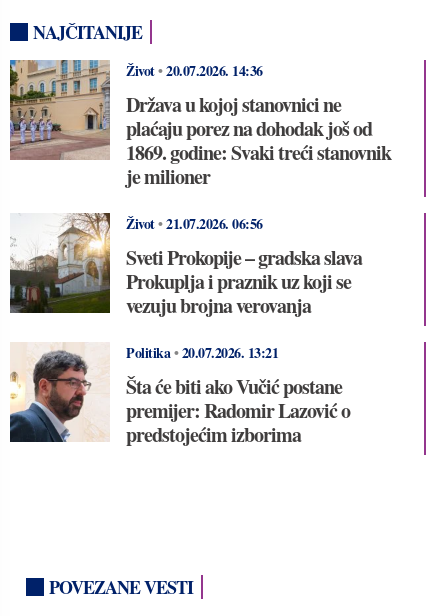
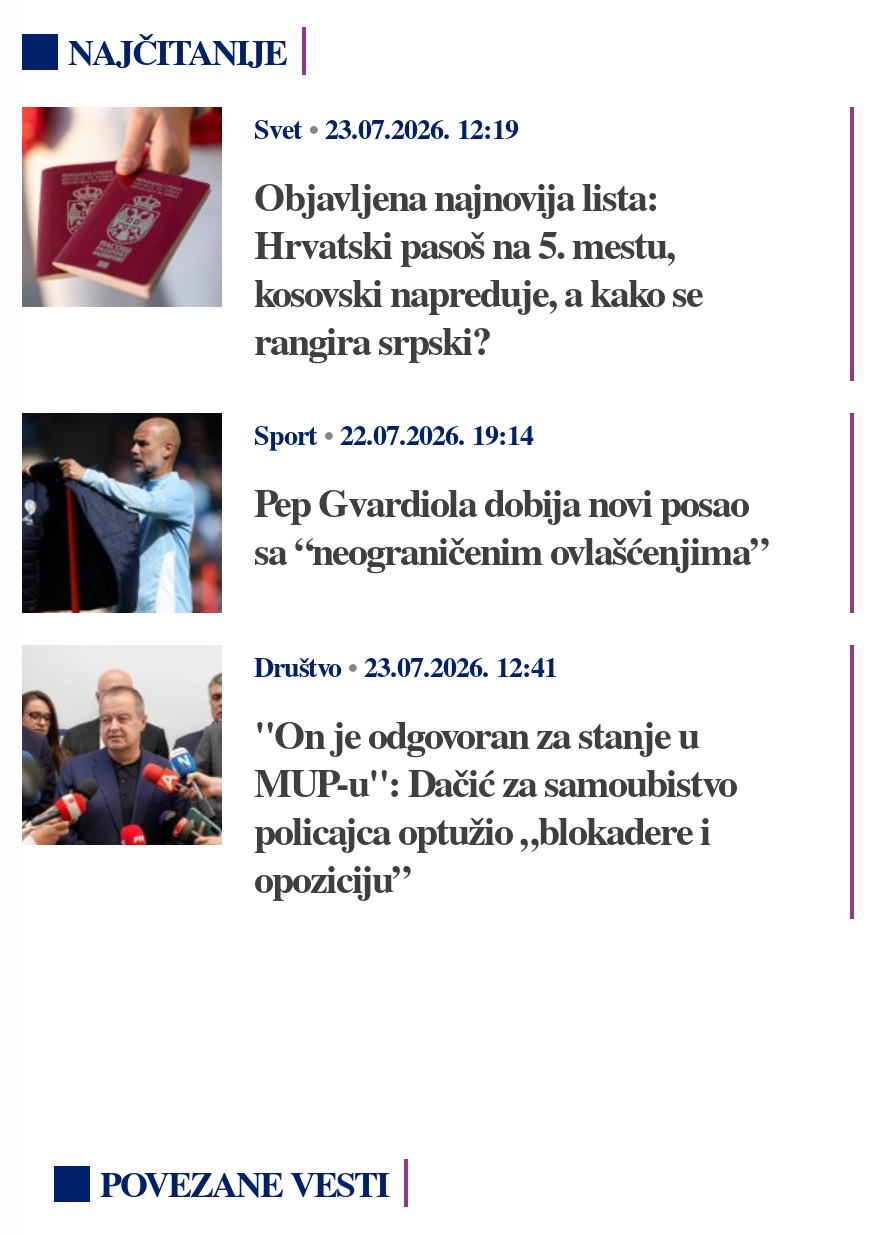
[9,59,391,191] [image] | Život •20.07.2026. 14:36 | Država u kojoj stanovnici ne | plaćaju porez na dohodak još od | 1869. godine: Svaki treći stanovnik | je milioner -> [20,105,702,369] [image] | Svet •23.07.2026. 12:19 | Objavljena najnovija lista: | Hrvatski pasoš na 5. mestu, | kosovski napreduje, a kako se | rangira srpski?
[9,212,362,320] [image] | Život • 21.07.2026. 06:56 | Sveti Prokopije – gradska slava | Prokuplja i praznik uz koji se | vezuju brojna verovanja -> [20,411,768,615] [image] | Sport •22.07.2026. 19:14 | Pep Gvardiola dobija novi posao | sa “neograničenim ovlašćenjima”
[9,333,350,449] [image] | Politika • 20.07.2026. 13:21 | Šta će biti ako Vučić postane | premijer: Radomir Lazović o | predstojećim izborima -> [20,645,736,907] [image] | Društvo •23.07.2026. 12:41 | "On je odgovoran za stanje u | MUP-u": Dačić za samoubistvo | policajca optužio „blokadere i | opoziciju”

